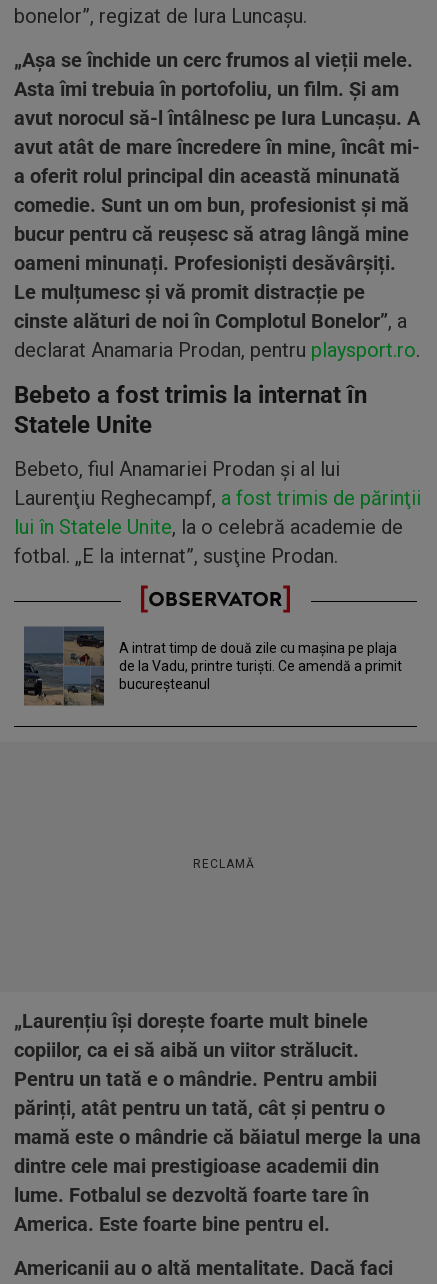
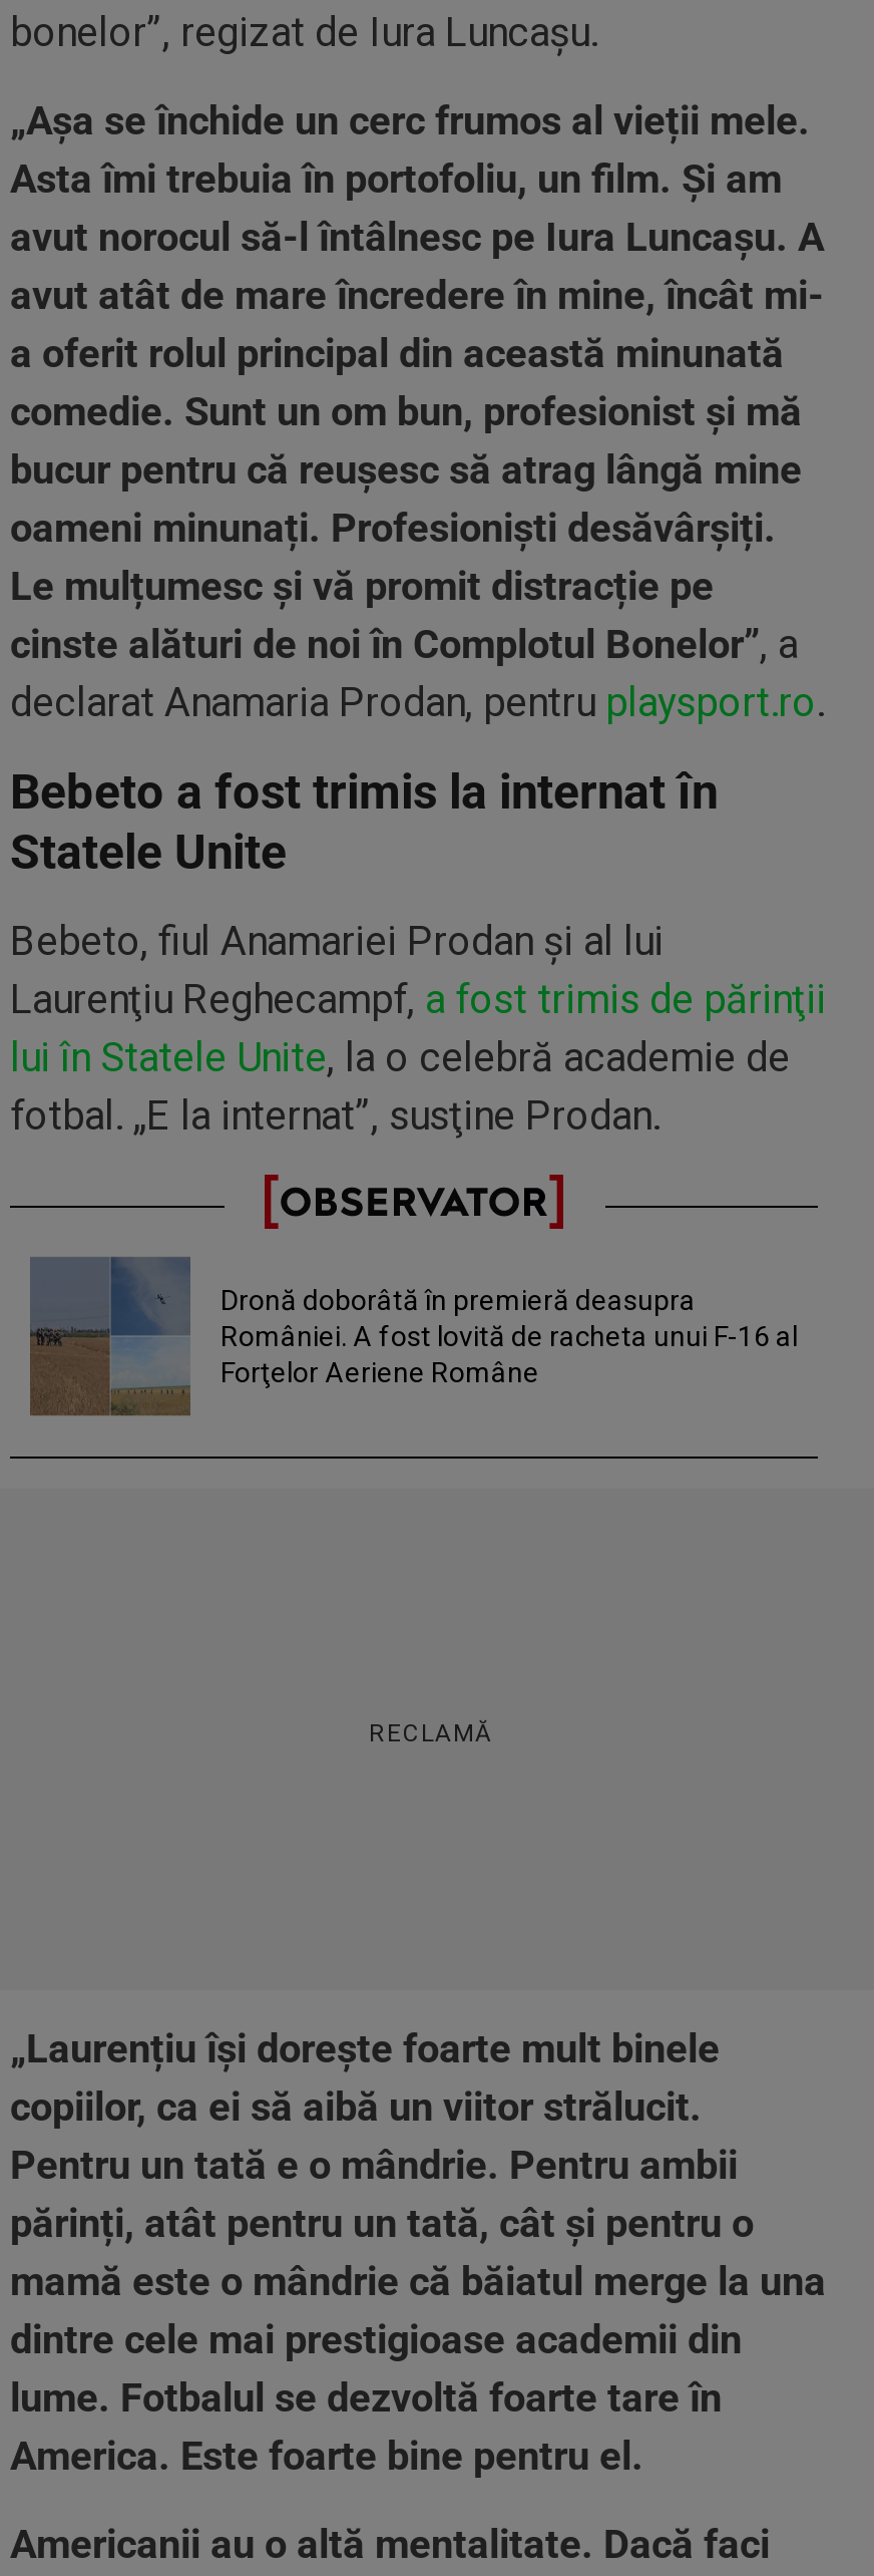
[23,627,402,706] [image] | A intrat timp de două zile cu maşina pe plaja | de la Vadu, printre turişti. Ce amendă a primit | bucureşteanul -> [28,1256,798,1414] [image] | Dronă doborâtă în premieră deasupra | României. A fost lovită de racheta unui F-16 al | Forţelor Aeriene Române

